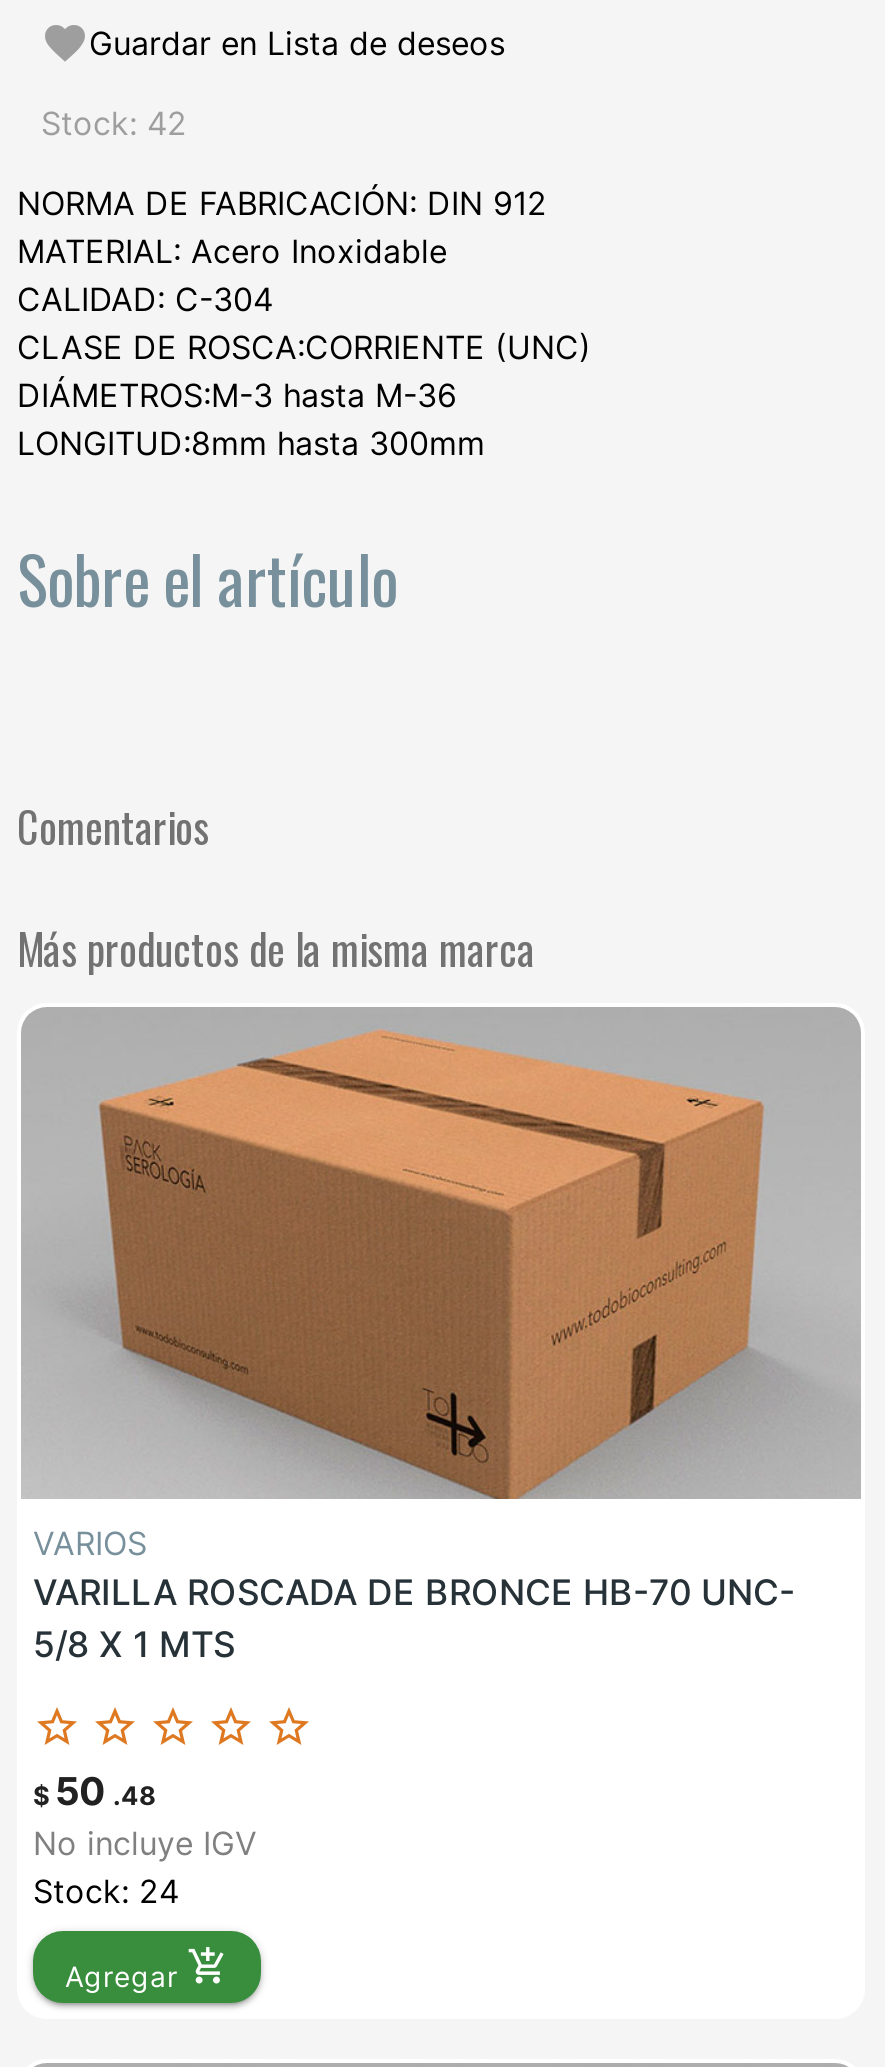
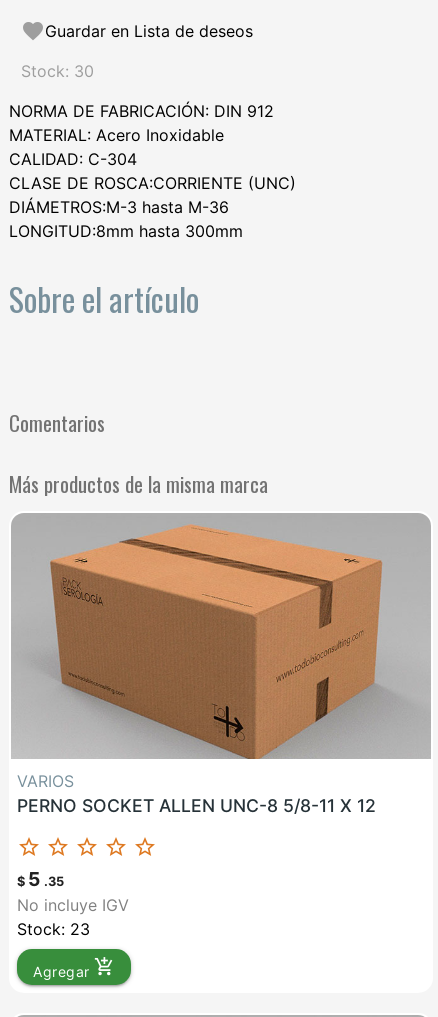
[41,102,187,142] Stock: 42 -> [21,61,94,81] Stock: 30
[33,1571,795,1665] VARILLA ROSCADA DE BRONCE HB-70 UNC- | 5/8 X 1 MTS -> [17,795,376,816] PERNO SOCKET ALLEN UNC-8 5/8-11 X 12
[33,1767,155,1815] $50.48 -> [17,867,64,891] $5.35
[33,1871,179,1911] Stock: 24 -> [17,919,90,939] Stock: 23

